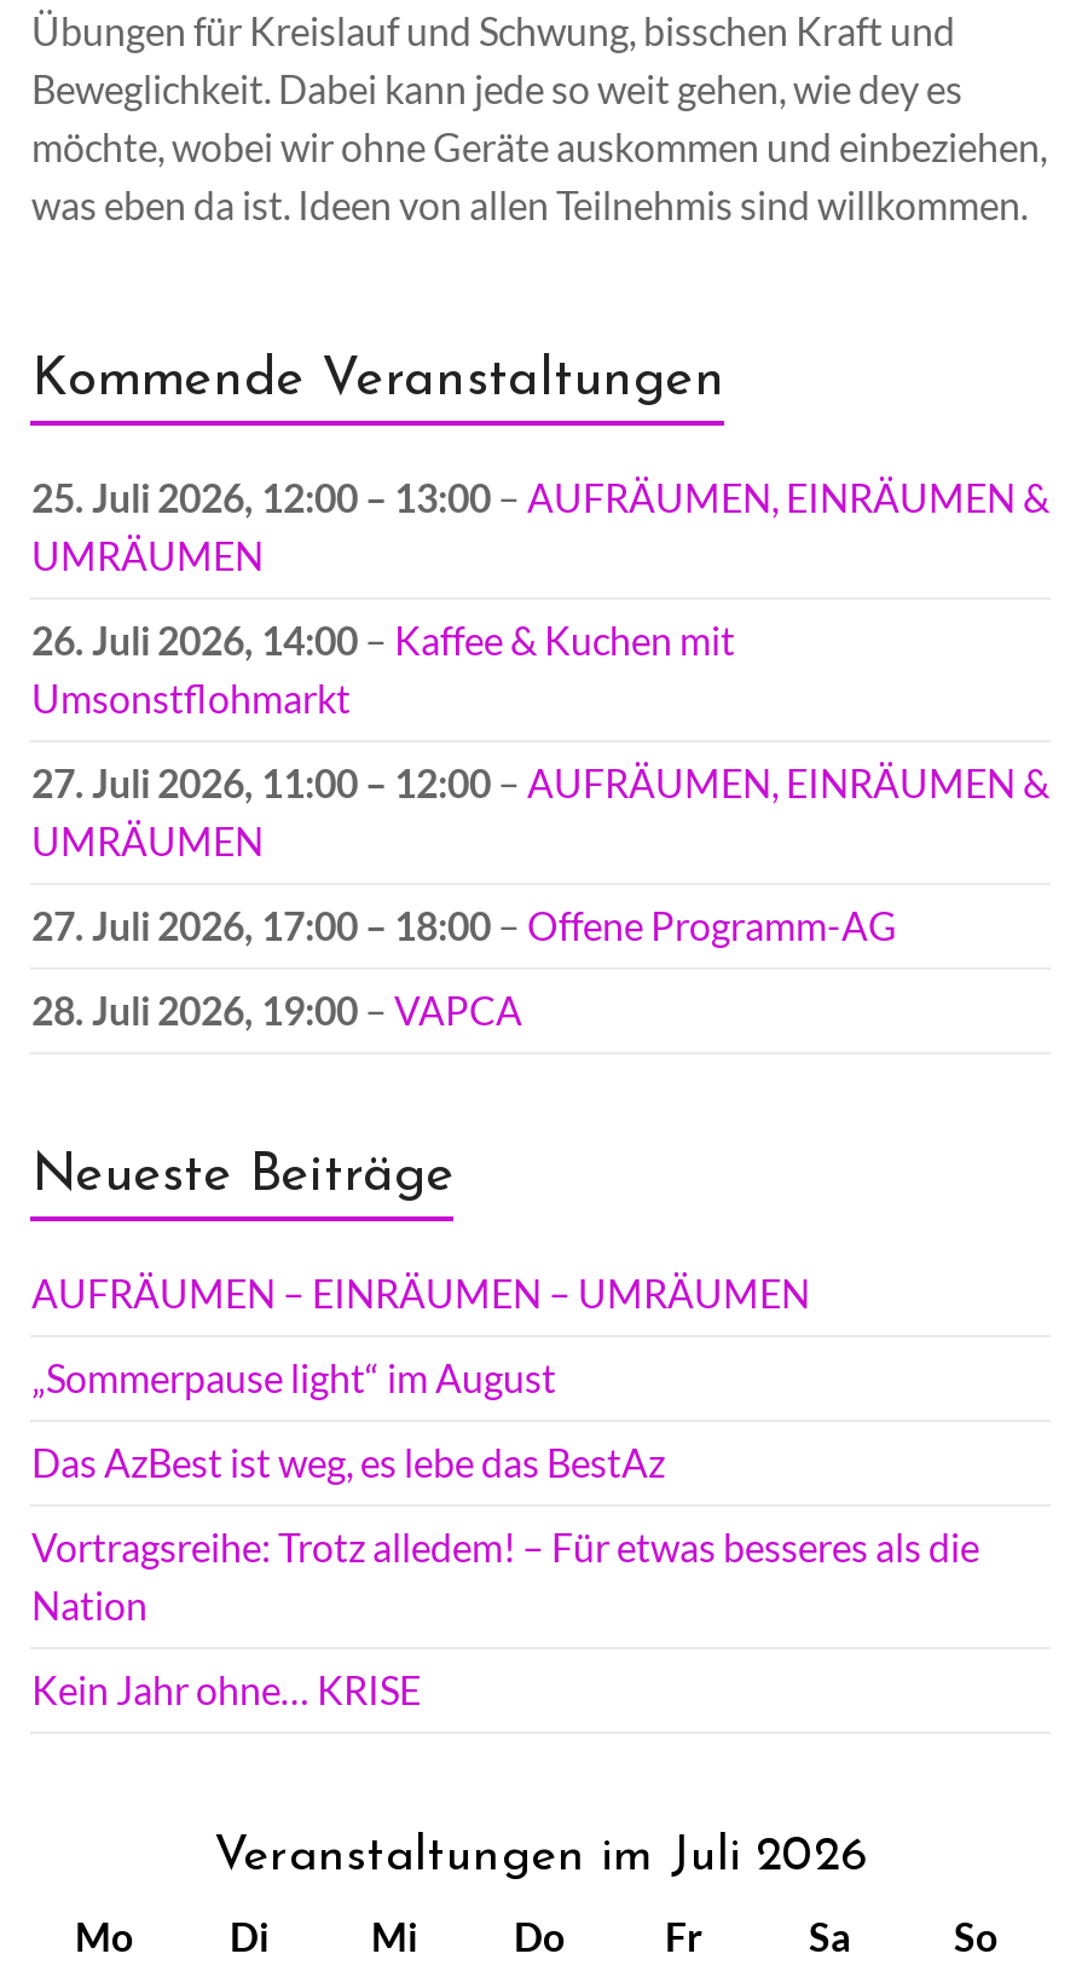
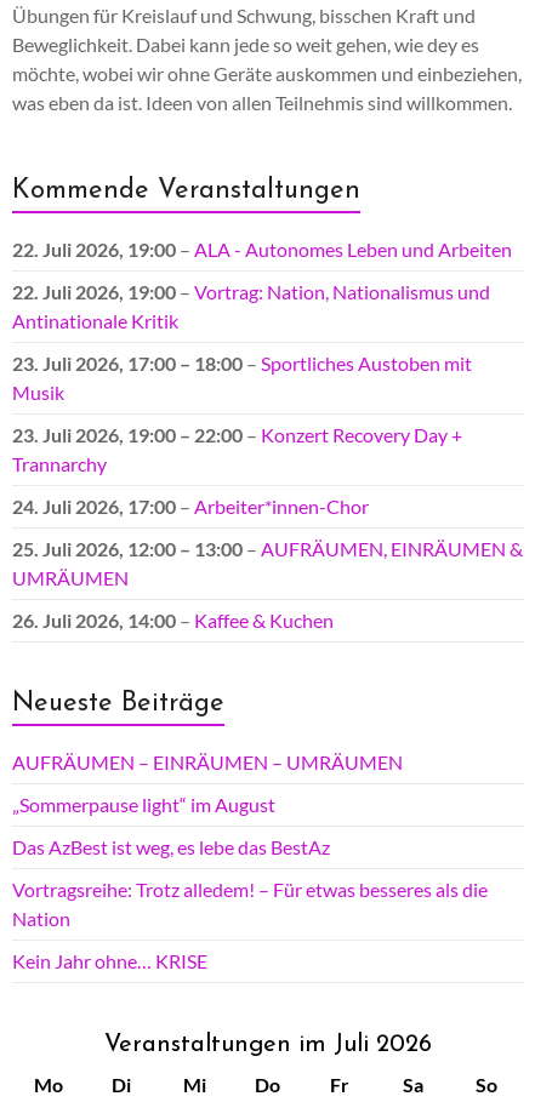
none -> [13,238,512,518] 22. Juli 2026, 19:00 – ALA - Autonomes Leben und Arbeiten | 22. Juli 2026, 19:00 – Vortrag: Nation, Nationalismus und | Antinationale Kritik | 23. Juli 2026, 17:00 – 18:00 – Sportliches Austoben mit | Musik | 23. Juli 2026, 19:00 – 22:00 – Konzert Recovery Day + | Trannarchy | 24. Juli 2026, 17:00 – Arbeiter*innen-Chor
moved [31,475,1049,579] -> [13,538,523,590]: 25. Juli 2026, 12:00 – 13:00 – AUFRÄUMEN, EINRÄUMEN & | UMRÄUMEN
[31,618,1049,1034] 26. Juli 2026, 14:00 – Kaffee & Kuchen mit | Umsonstflohmarkt | 27. Juli 2026, 11:00 – 12:00 – AUFRÄUMEN, EINRÄUMEN & | UMRÄUMEN | 27. Juli 2026, 17:00 – 18:00 – Offene Programm-AG | 28. Juli 2026, 19:00 – VAPCA -> [13,609,334,632] 26. Juli 2026, 14:00 – Kaffee & Kuchen

